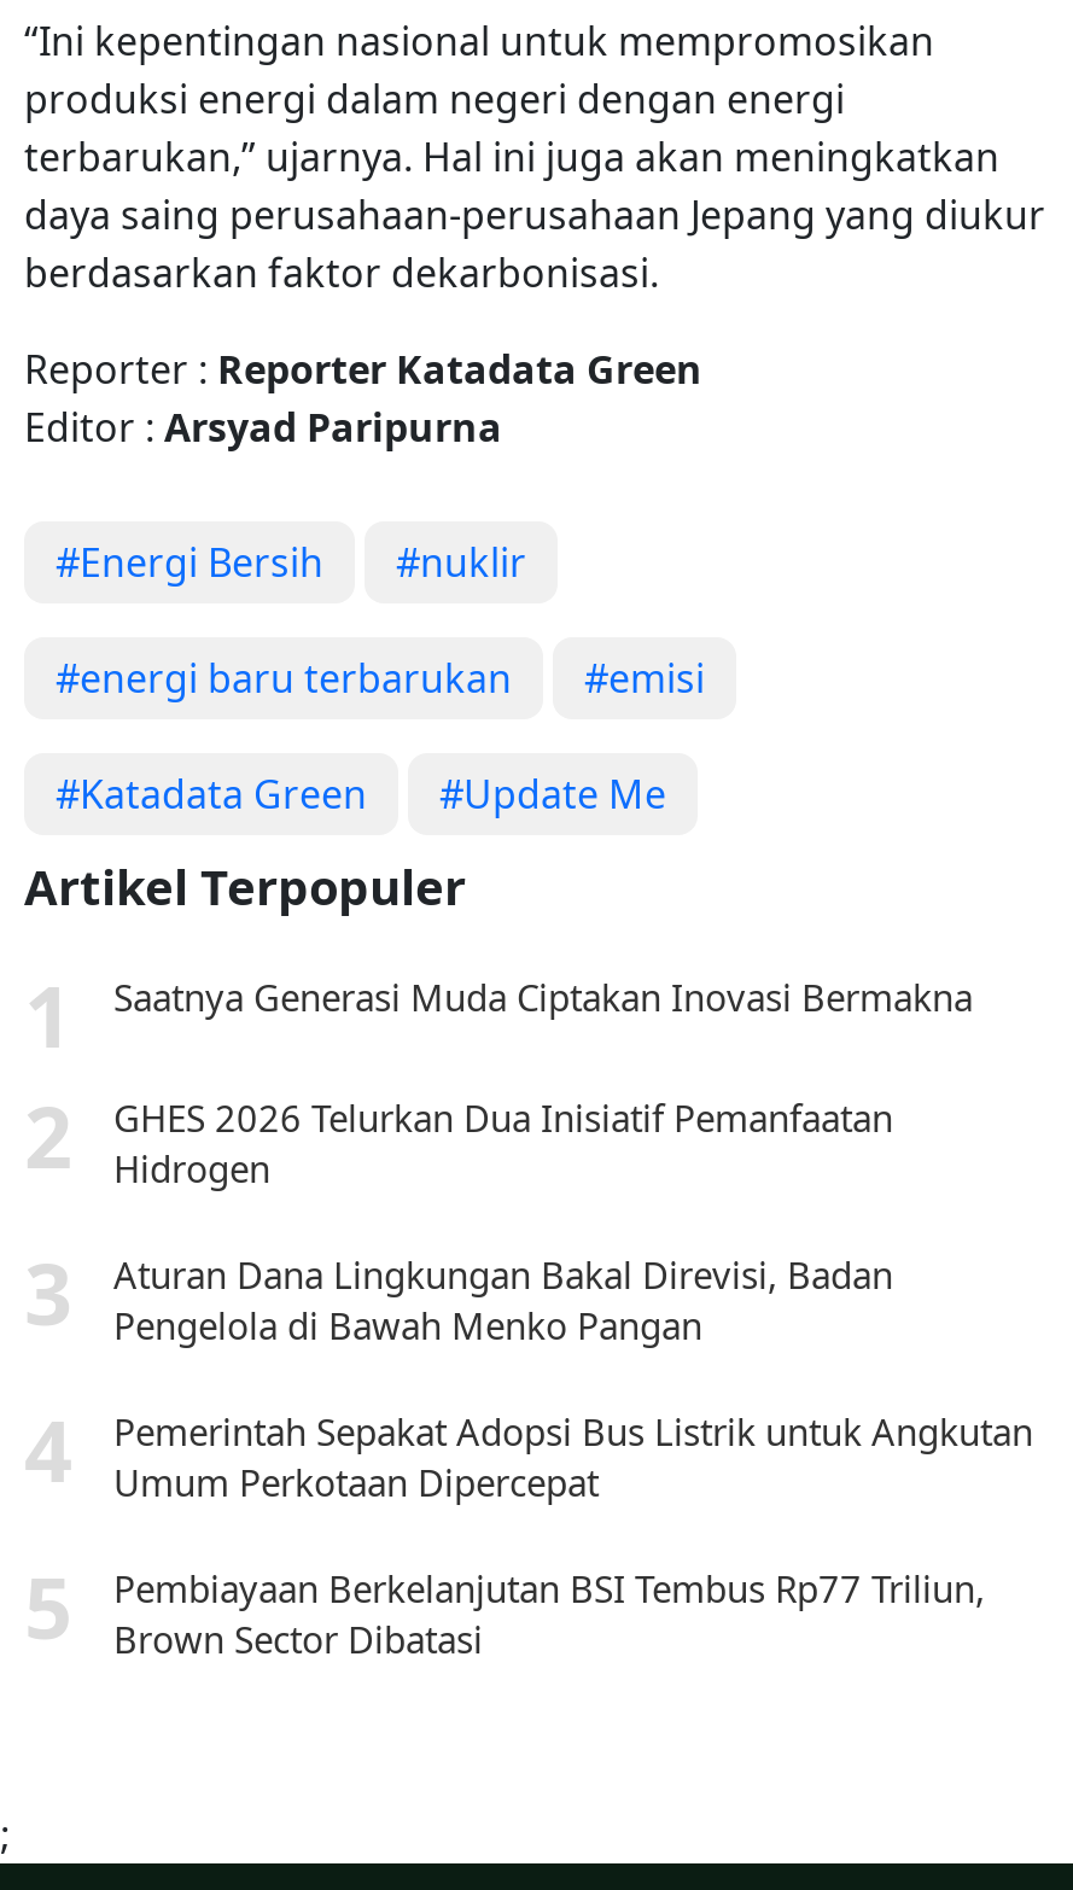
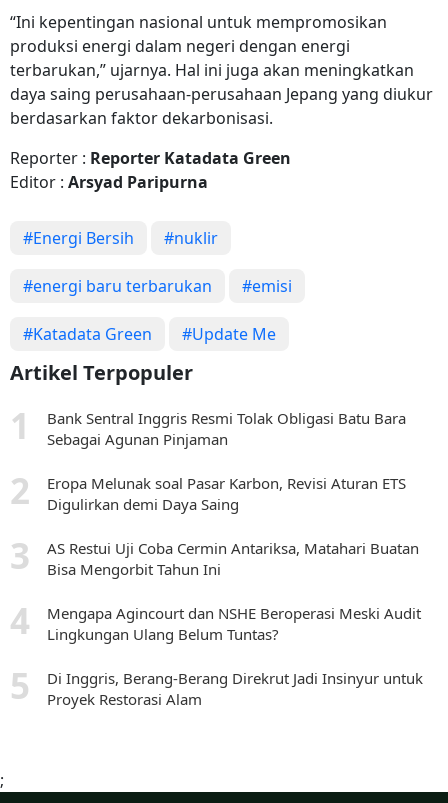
[113,972,973,1020] Saatnya Generasi Muda Ciptakan Inovasi Bermakna -> [47,408,406,449] Bank Sentral Inggris Resmi Tolak Obligasi Batu Bara | Sebagai Agunan Pinjaman
[113,1093,893,1192] GHES 2026 Telurkan Dua Inisiatif Pemanfaatan | Hidrogen -> [47,473,406,514] Eropa Melunak soal Pasar Karbon, Revisi Aturan ETS | Digulirkan demi Daya Saing
[113,1250,893,1349] Aturan Dana Lingkungan Bakal Direvisi, Badan | Pengelola di Bawah Menko Pangan -> [47,538,419,579] AS Restui Uji Coba Cermin Antariksa, Matahari Buatan | Bisa Mengorbit Tahun Ini
[113,1407,1033,1505] Pemerintah Sepakat Adopsi Bus Listrik untuk Angkutan | Umum Perkotaan Dipercepat -> [47,603,421,644] Mengapa Agincourt dan NSHE Beroperasi Meski Audit | Lingkungan Ulang Belum Tuntas?
[113,1563,985,1662] Pembiayaan Berkelanjutan BSI Tembus Rp77 Triliun, | Brown Sector Dibatasi -> [47,668,423,709] Di Inggris, Berang-Berang Direkrut Jadi Insinyur untuk | Proyek Restorasi Alam

